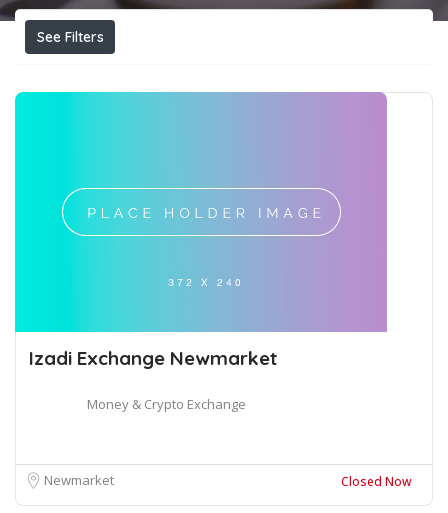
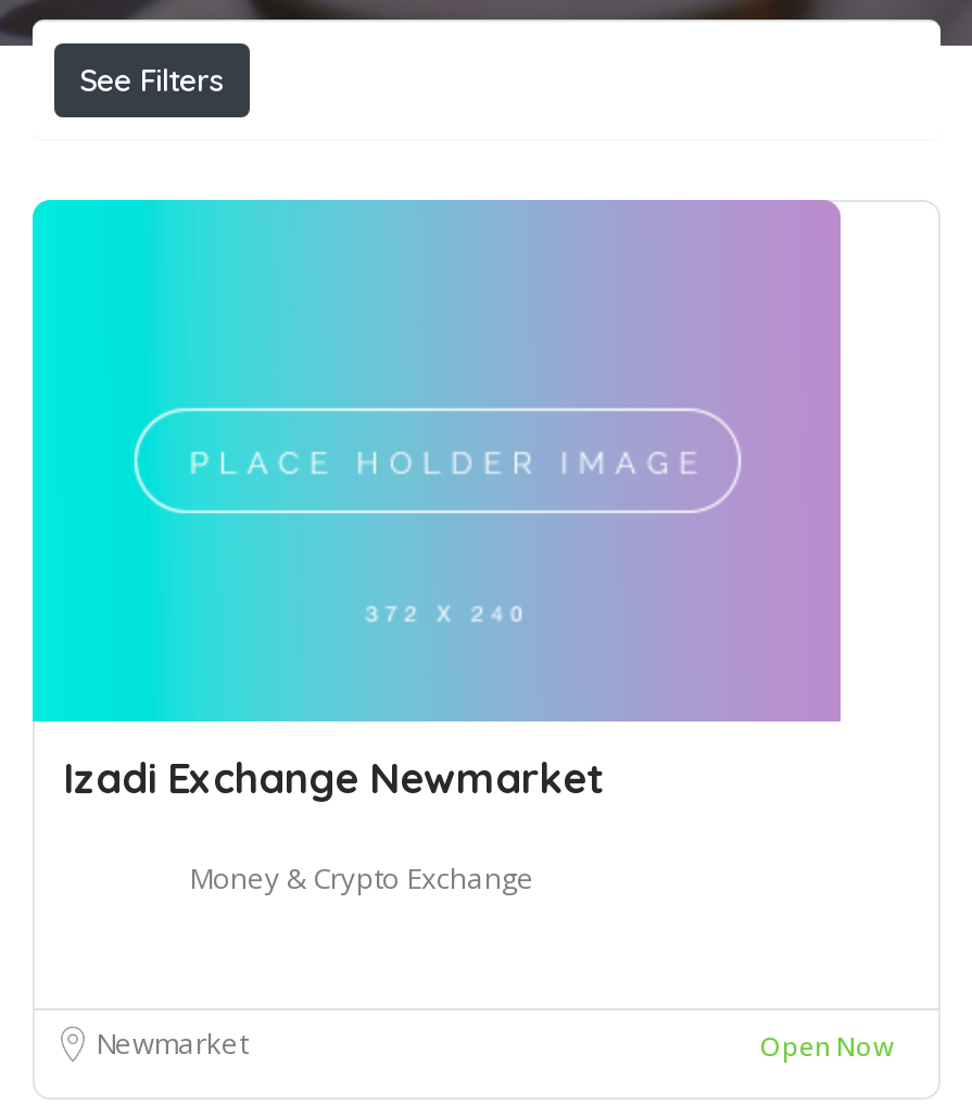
[341,473,412,490] Closed Now -> [760,1028,895,1065] Open Now

